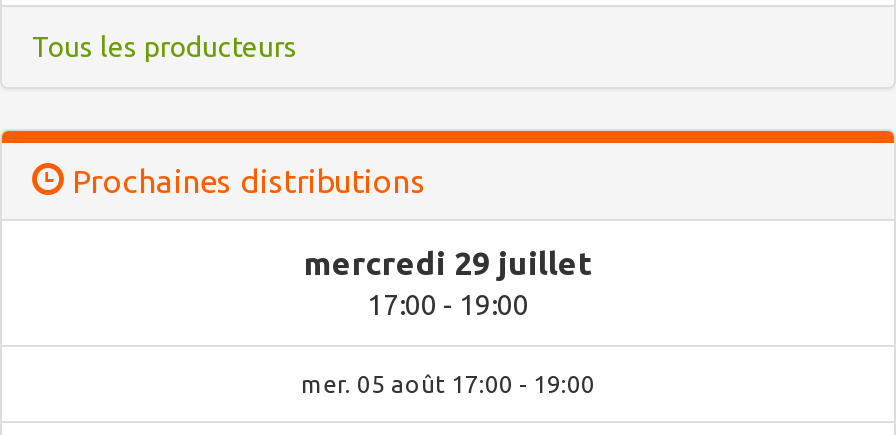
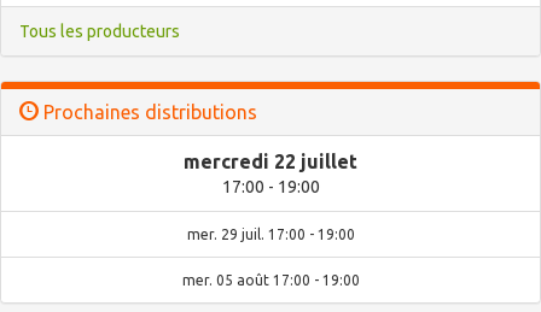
[304,245,592,281] mercredi 29 juillet -> [184,151,357,172] mercredi 22 juillet
none -> [187,226,354,242] mer. 29 juil. 17:00 - 19:00

